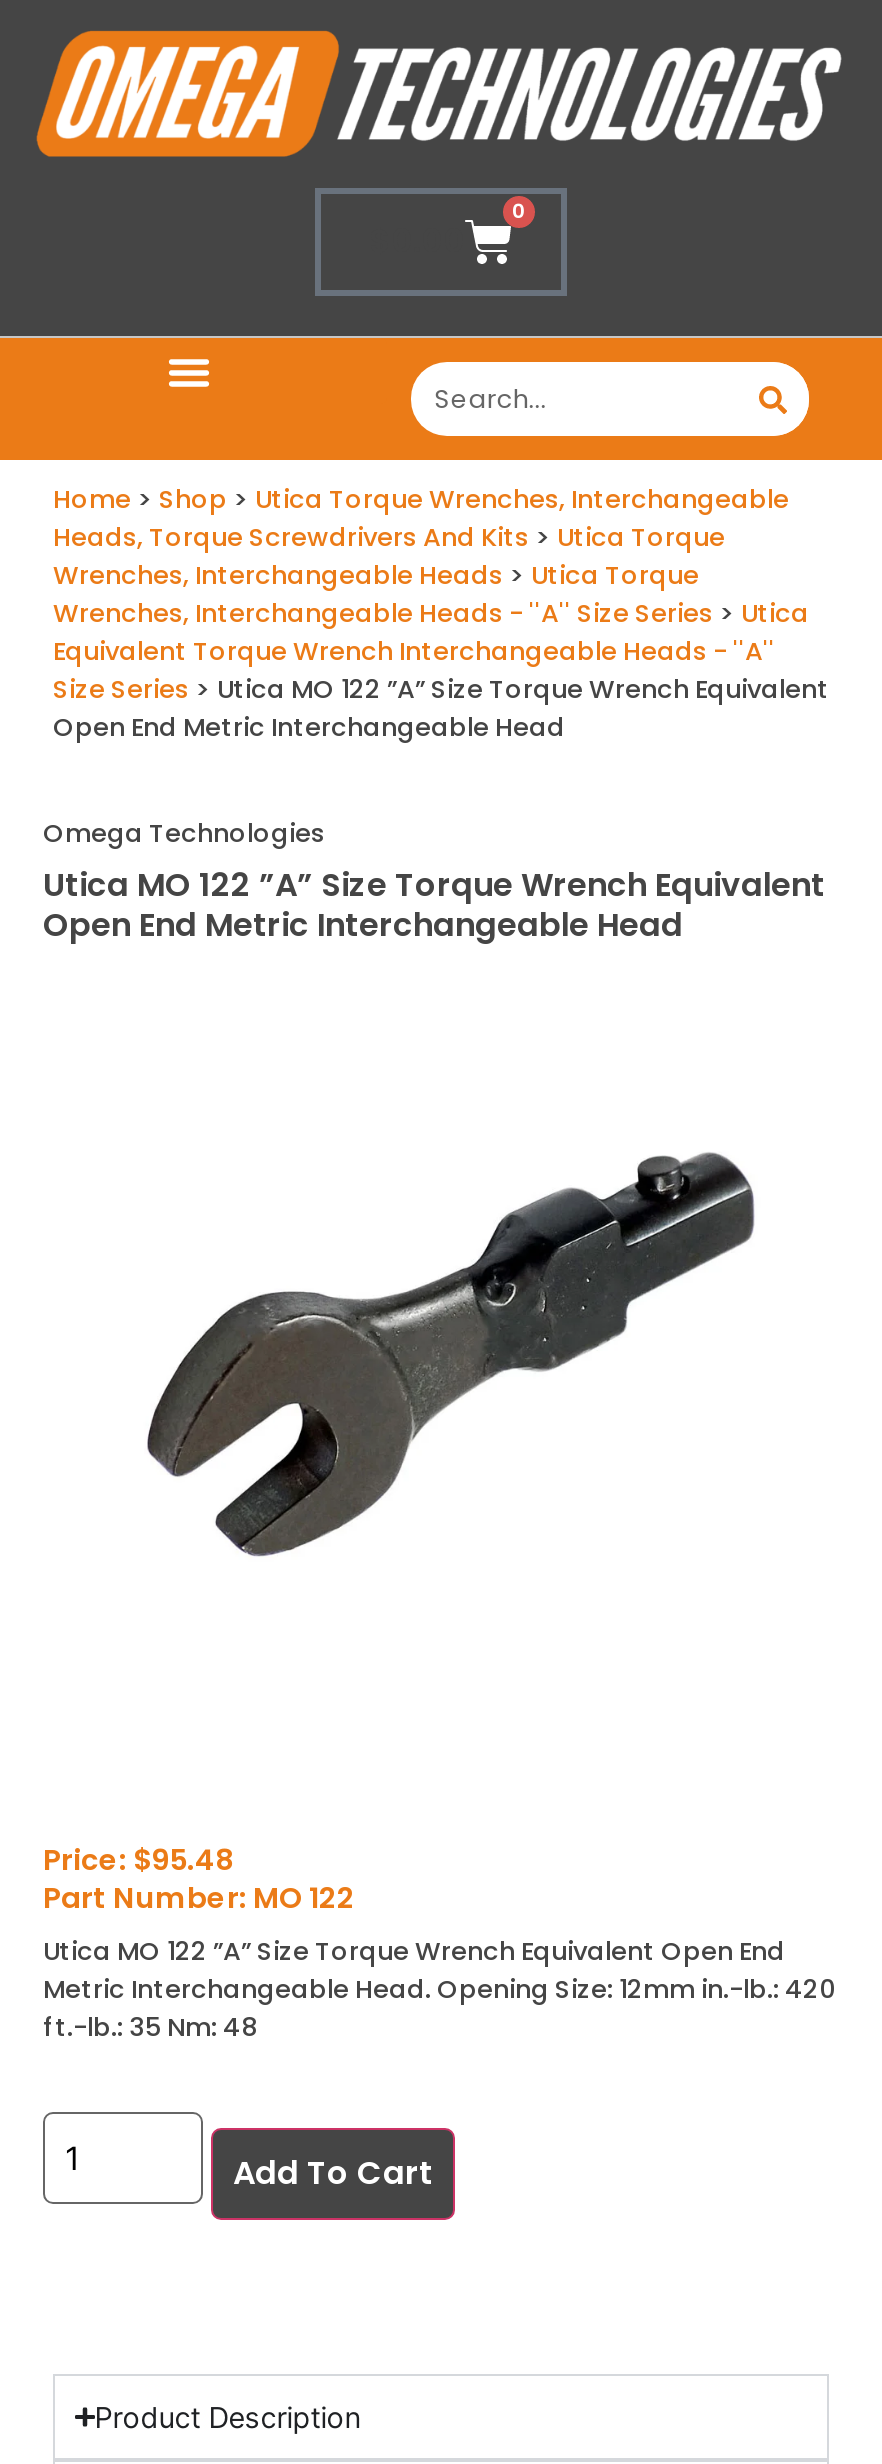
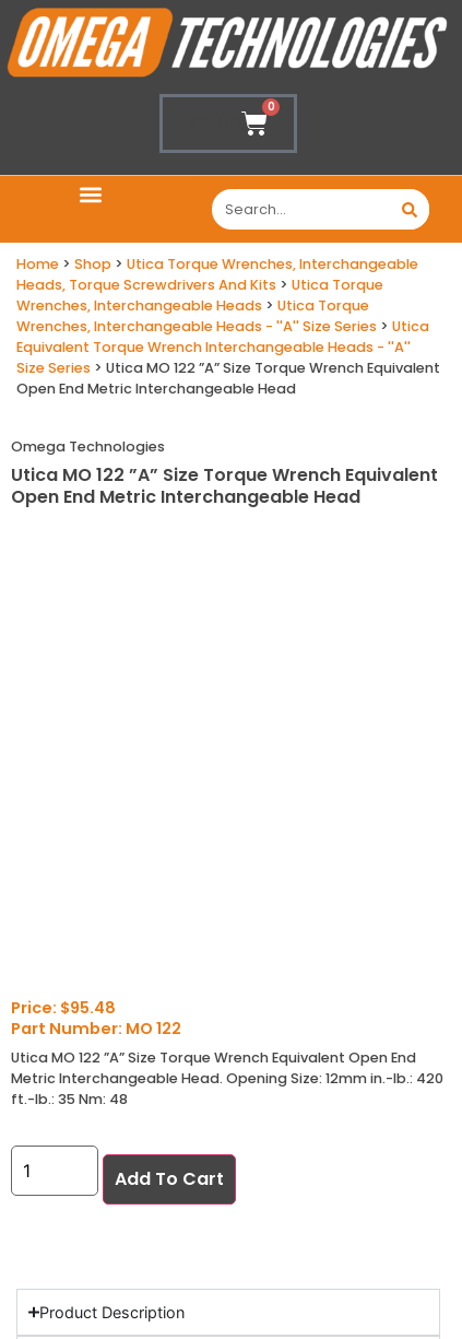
[145,1150,757,1558] [image] -> none

